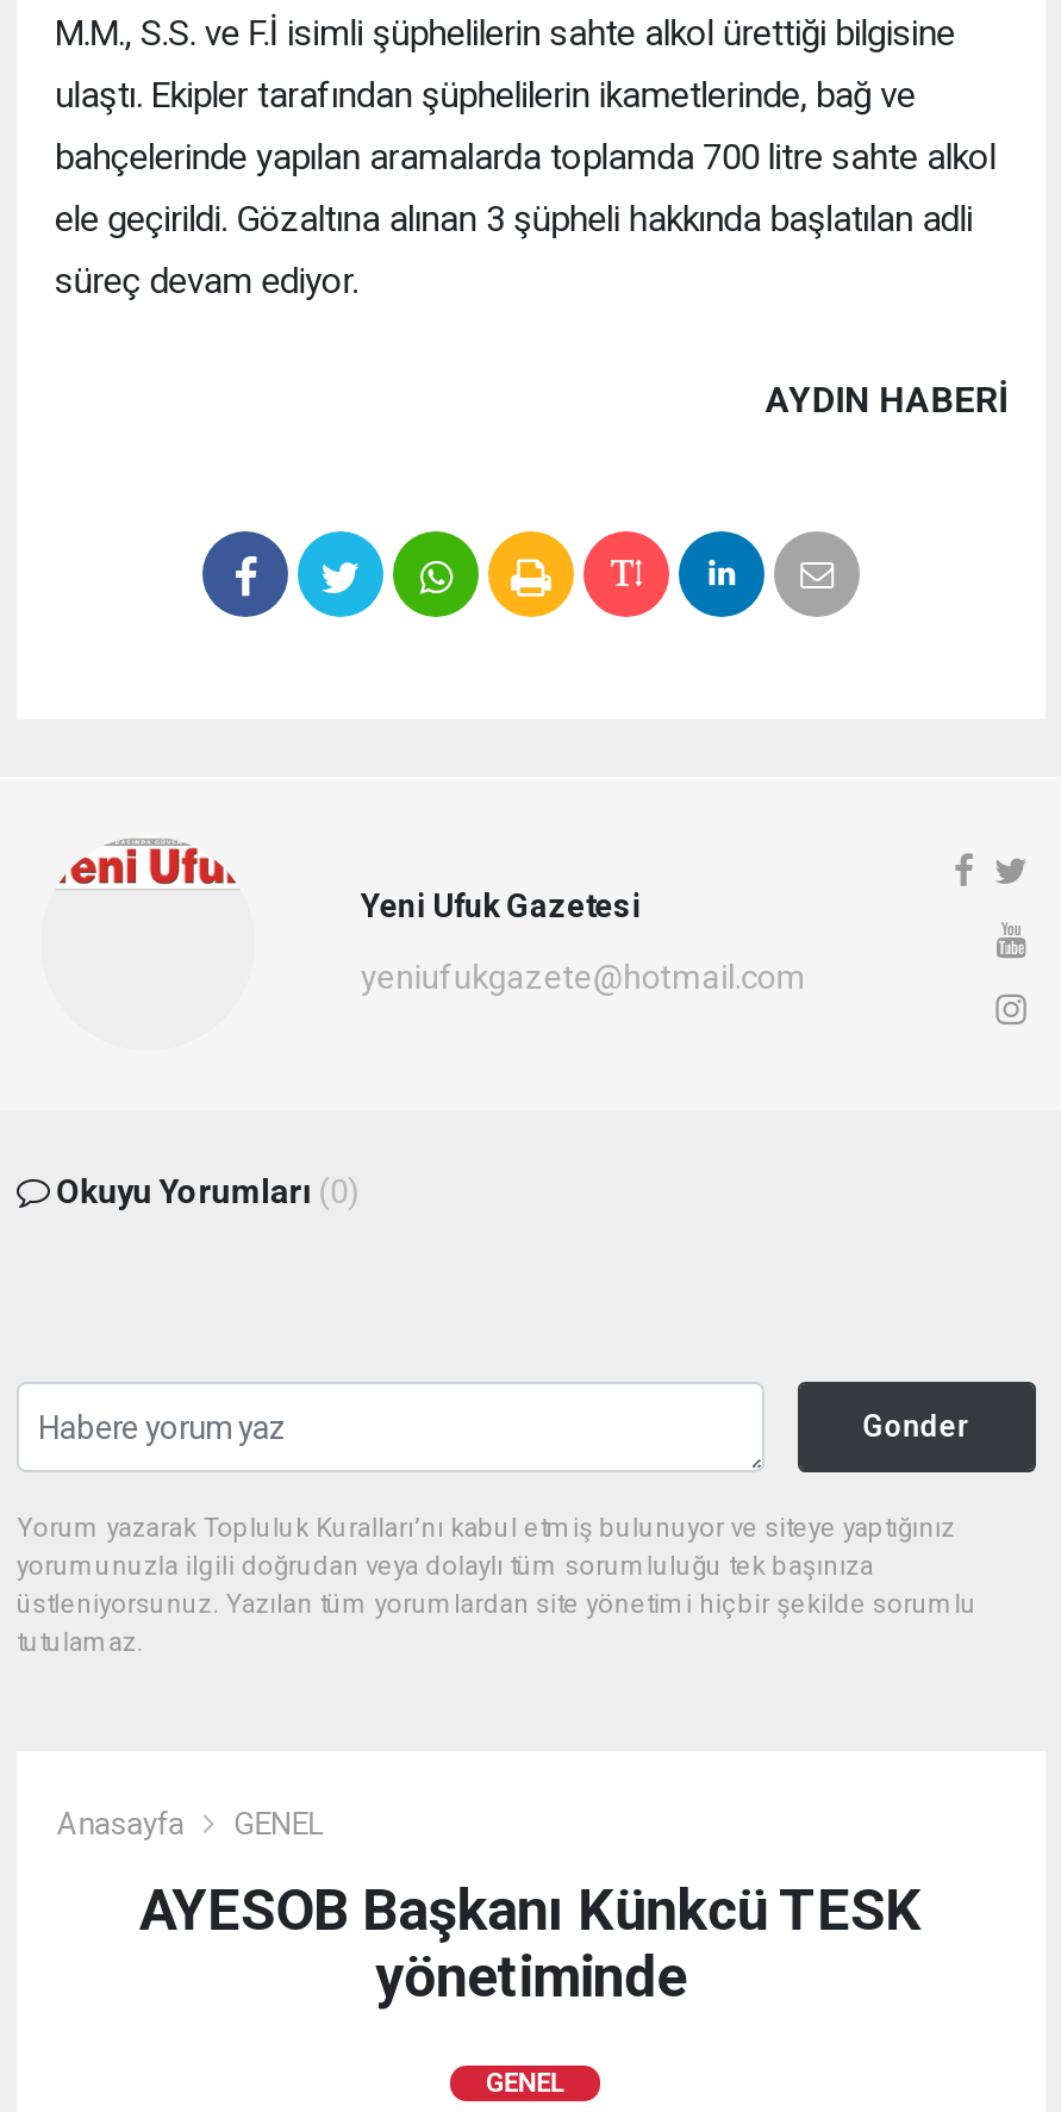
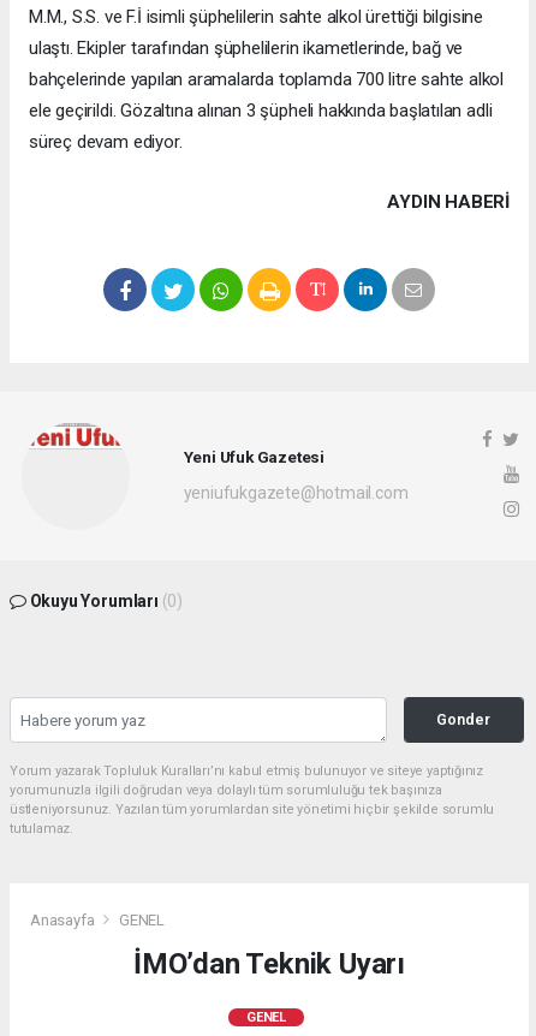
[139,1879,923,2012] AYESOB Başkanı Künkcü TESK | yönetiminde -> [133,948,405,981] İMO’dan Teknik Uyarı

